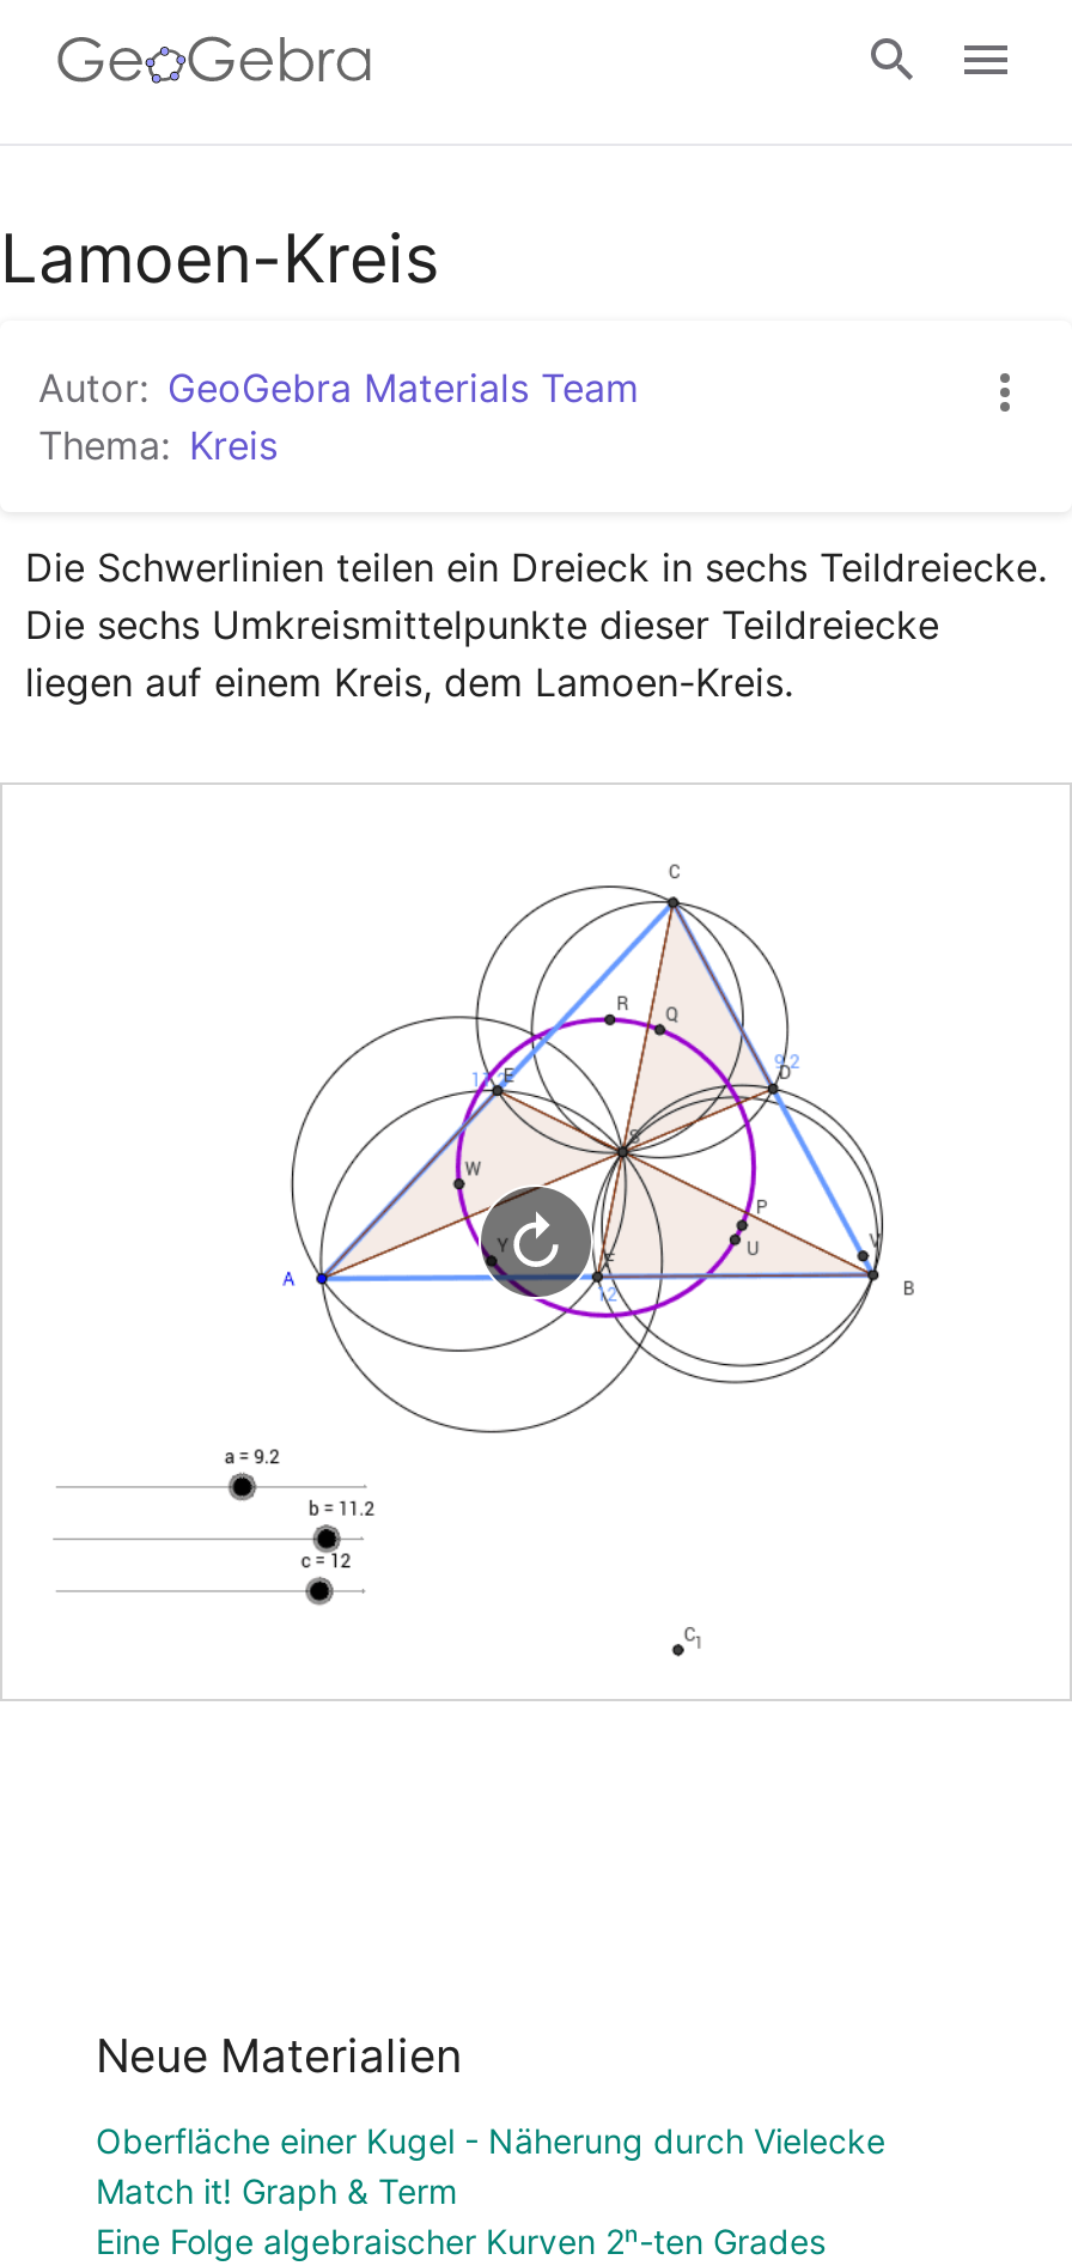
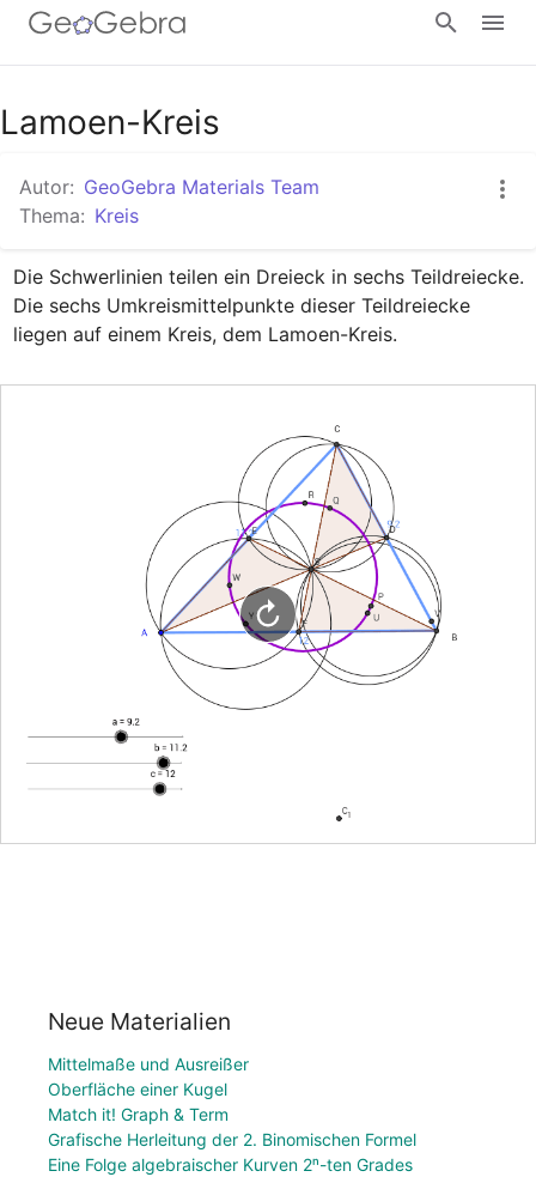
[96,2120,885,2160] Oberfläche einer Kugel - Näherung durch Vielecke -> [48,1053,249,1099] Mittelmaße und Ausreißer | Oberfläche einer Kugel
none -> [48,1129,416,1149] Grafische Herleitung der 2. Binomischen Formel

